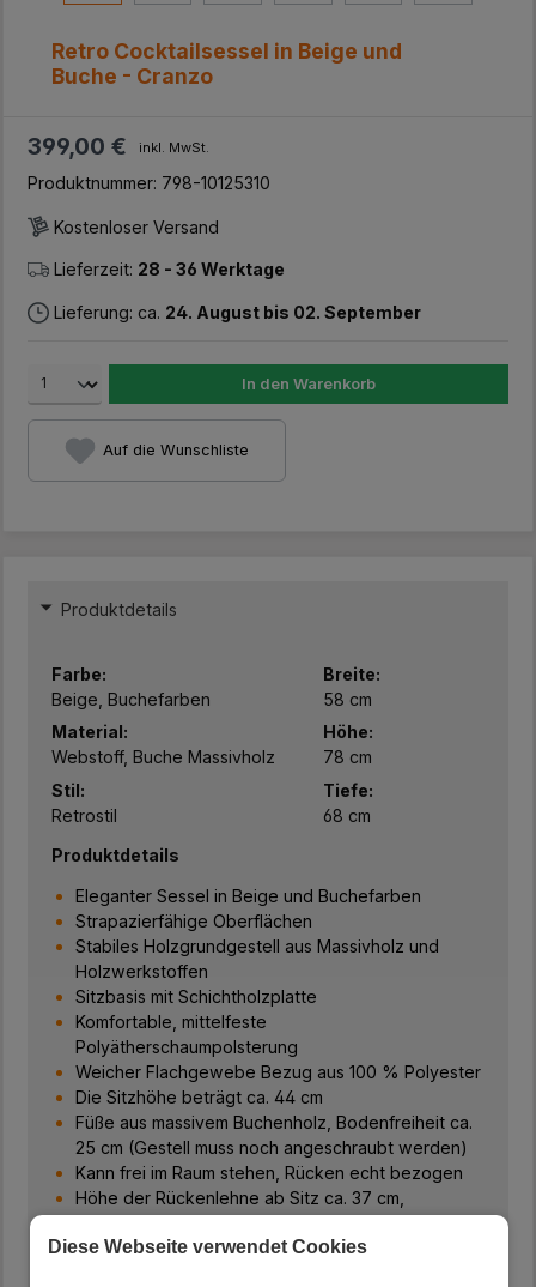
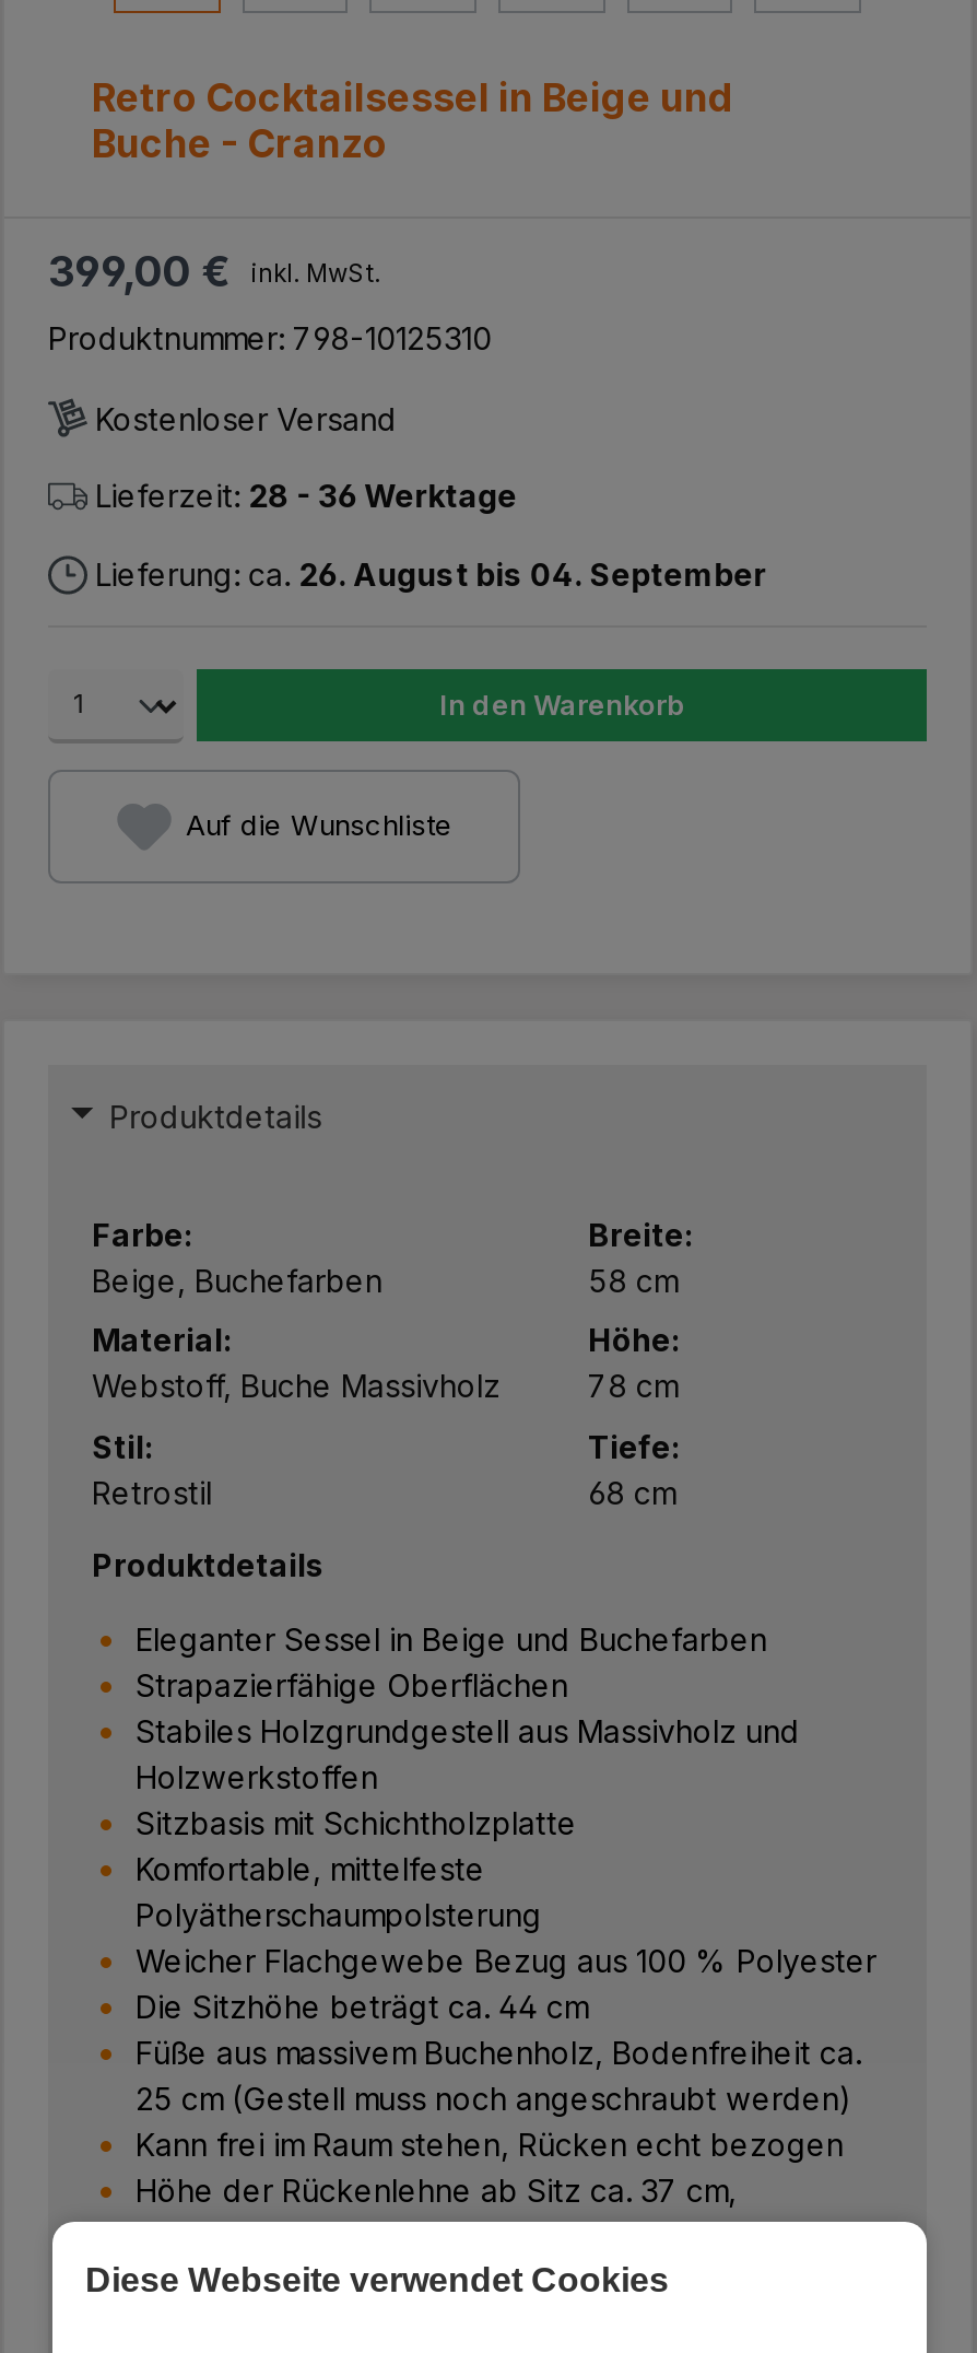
[49,302,421,323] Lieferung: ca. 24. August bis 02. September -> [87,556,766,593] Lieferung: ca. 26. August bis 04. September

